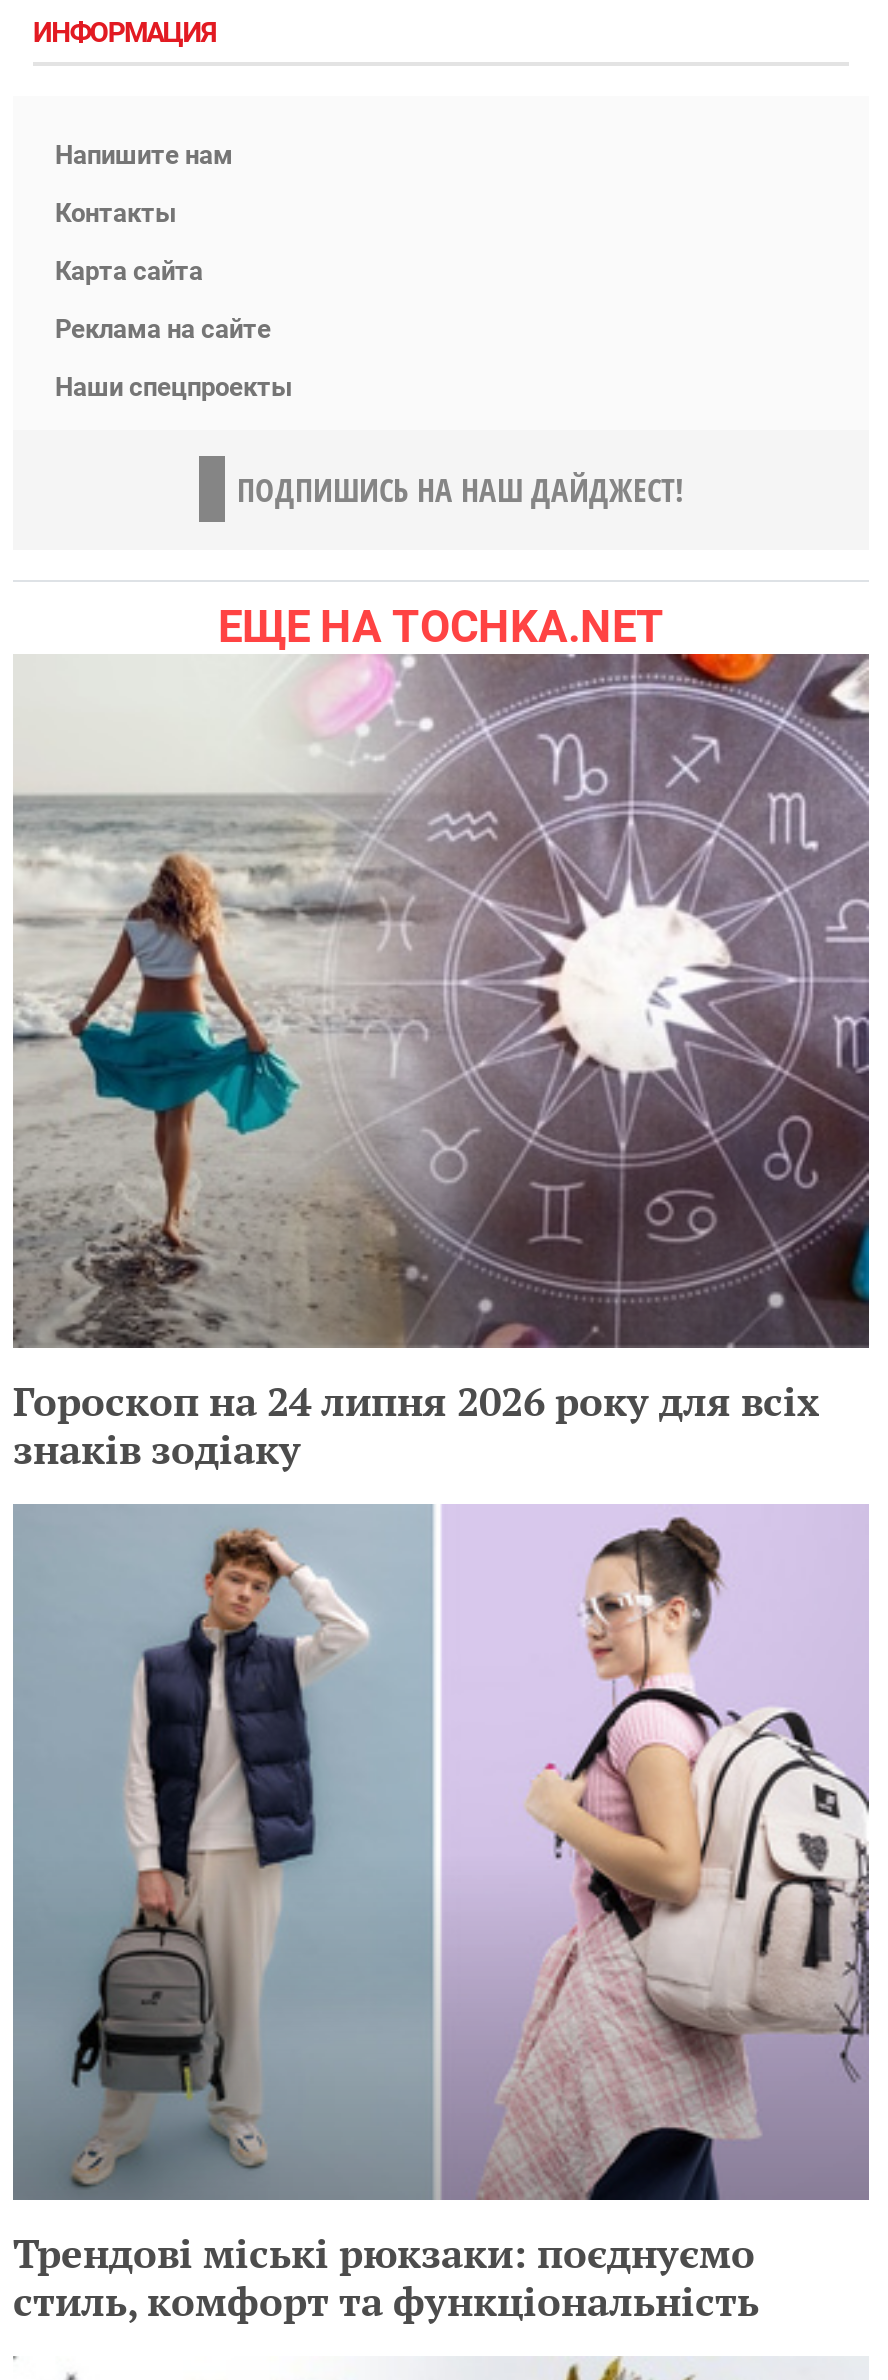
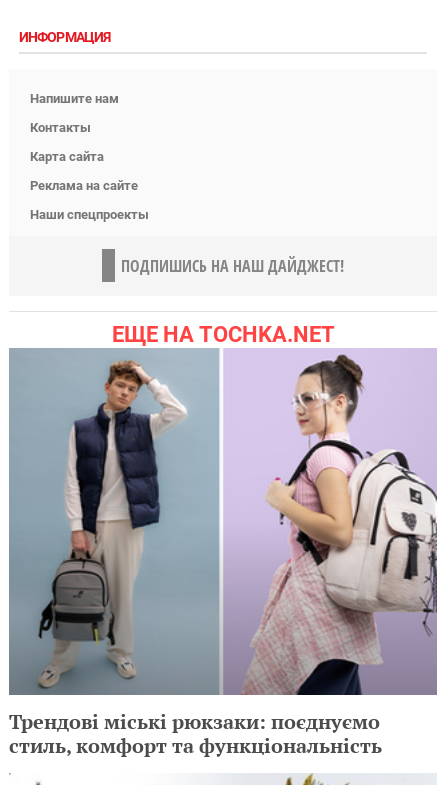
[13,652,871,1476] [image] | Гороскоп на 24 липня 2026 року для всіх | знаків зодіаку -> none

